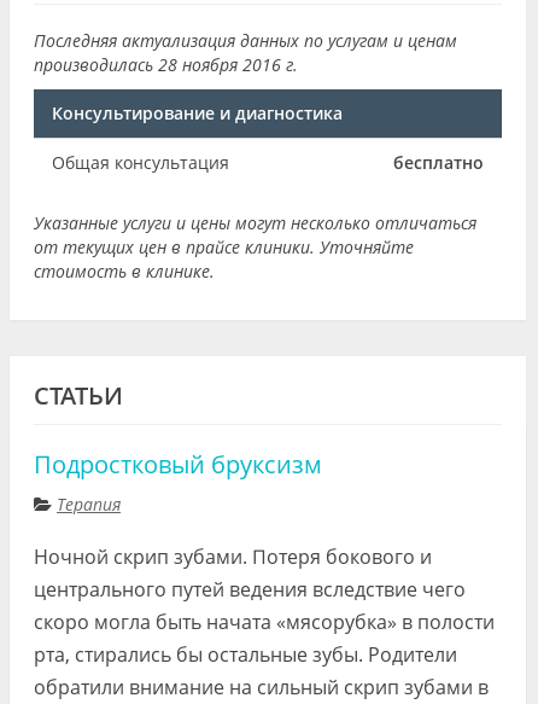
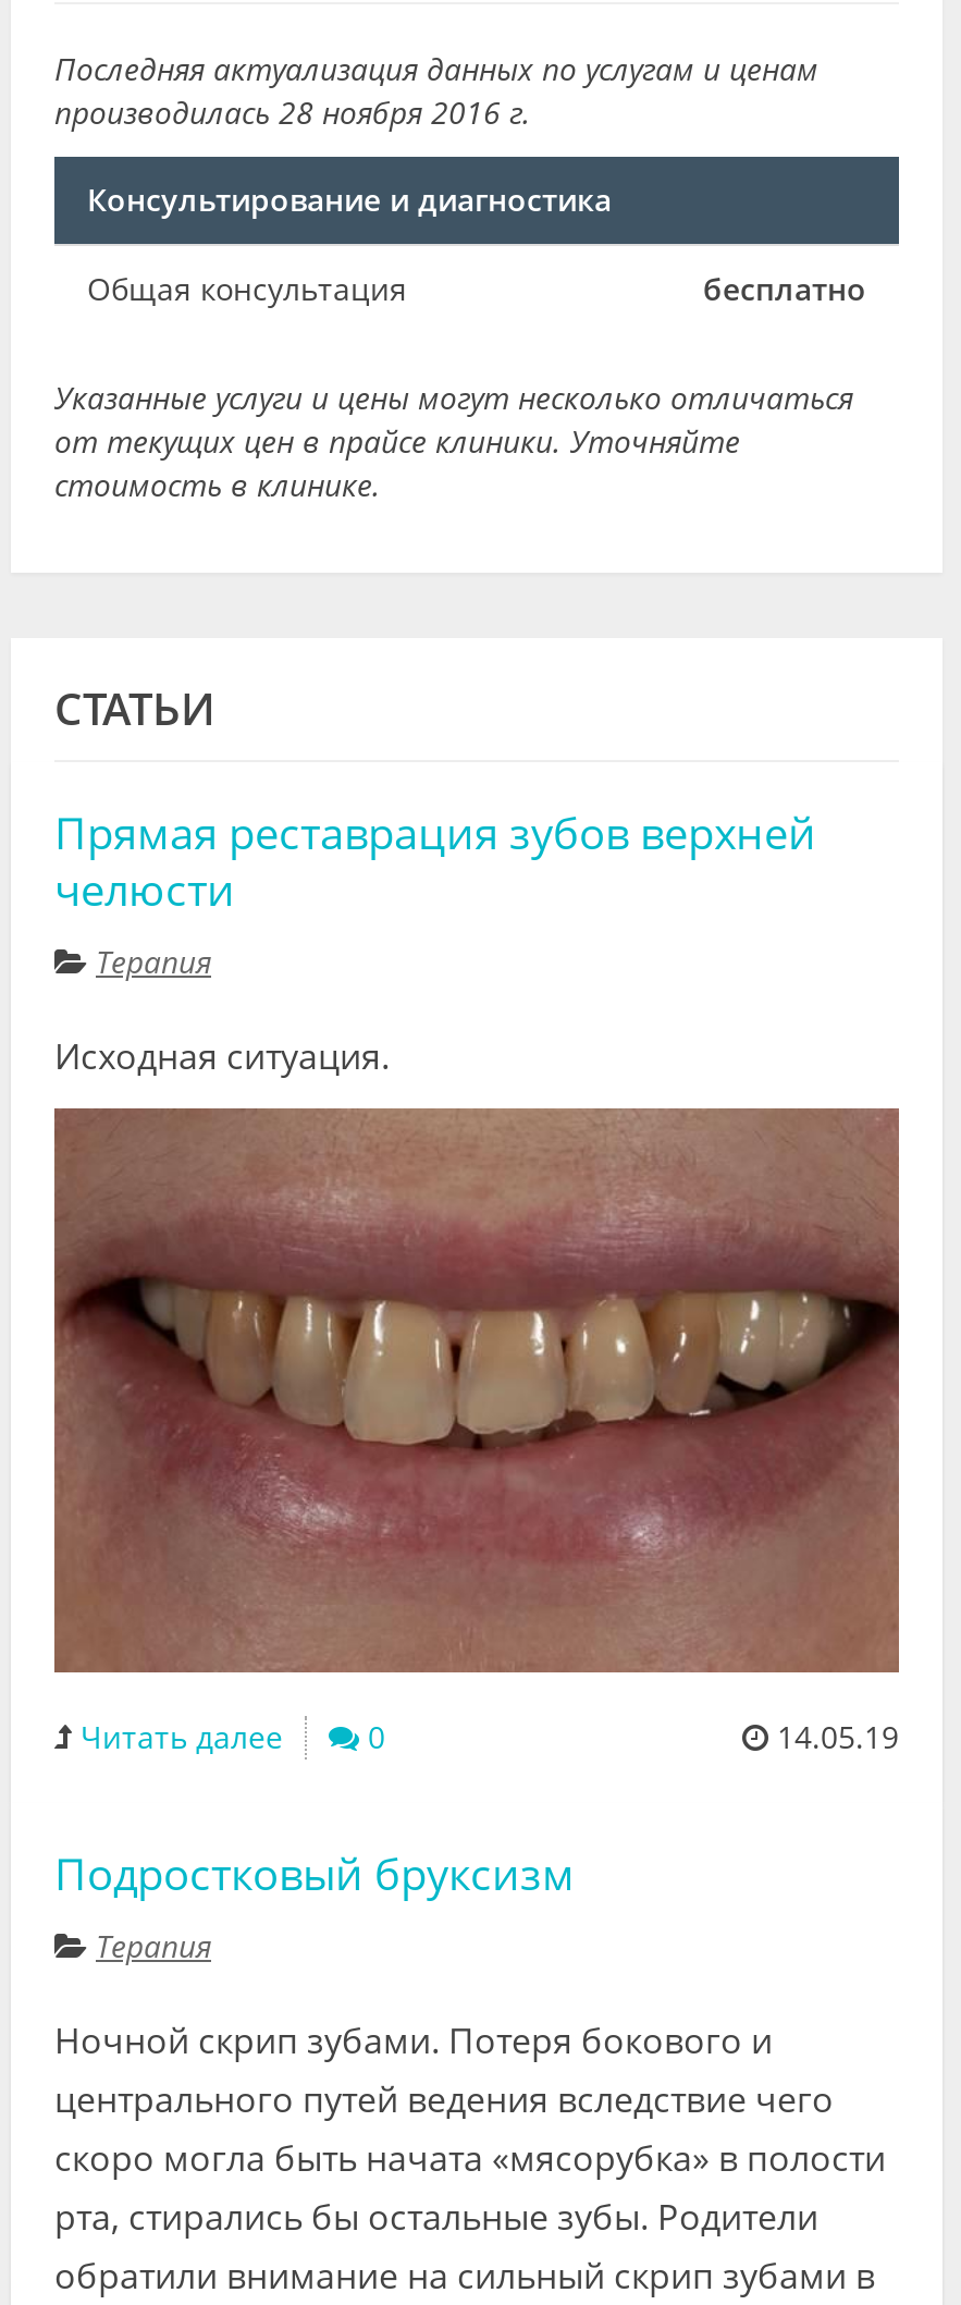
none -> [52,1106,901,1757] [image] | Читать далее | 0 | 14.05.19
none -> [54,804,816,1080] Прямая реставрация зубов верхней | челюсти | Терапия | Исходная ситуация.

